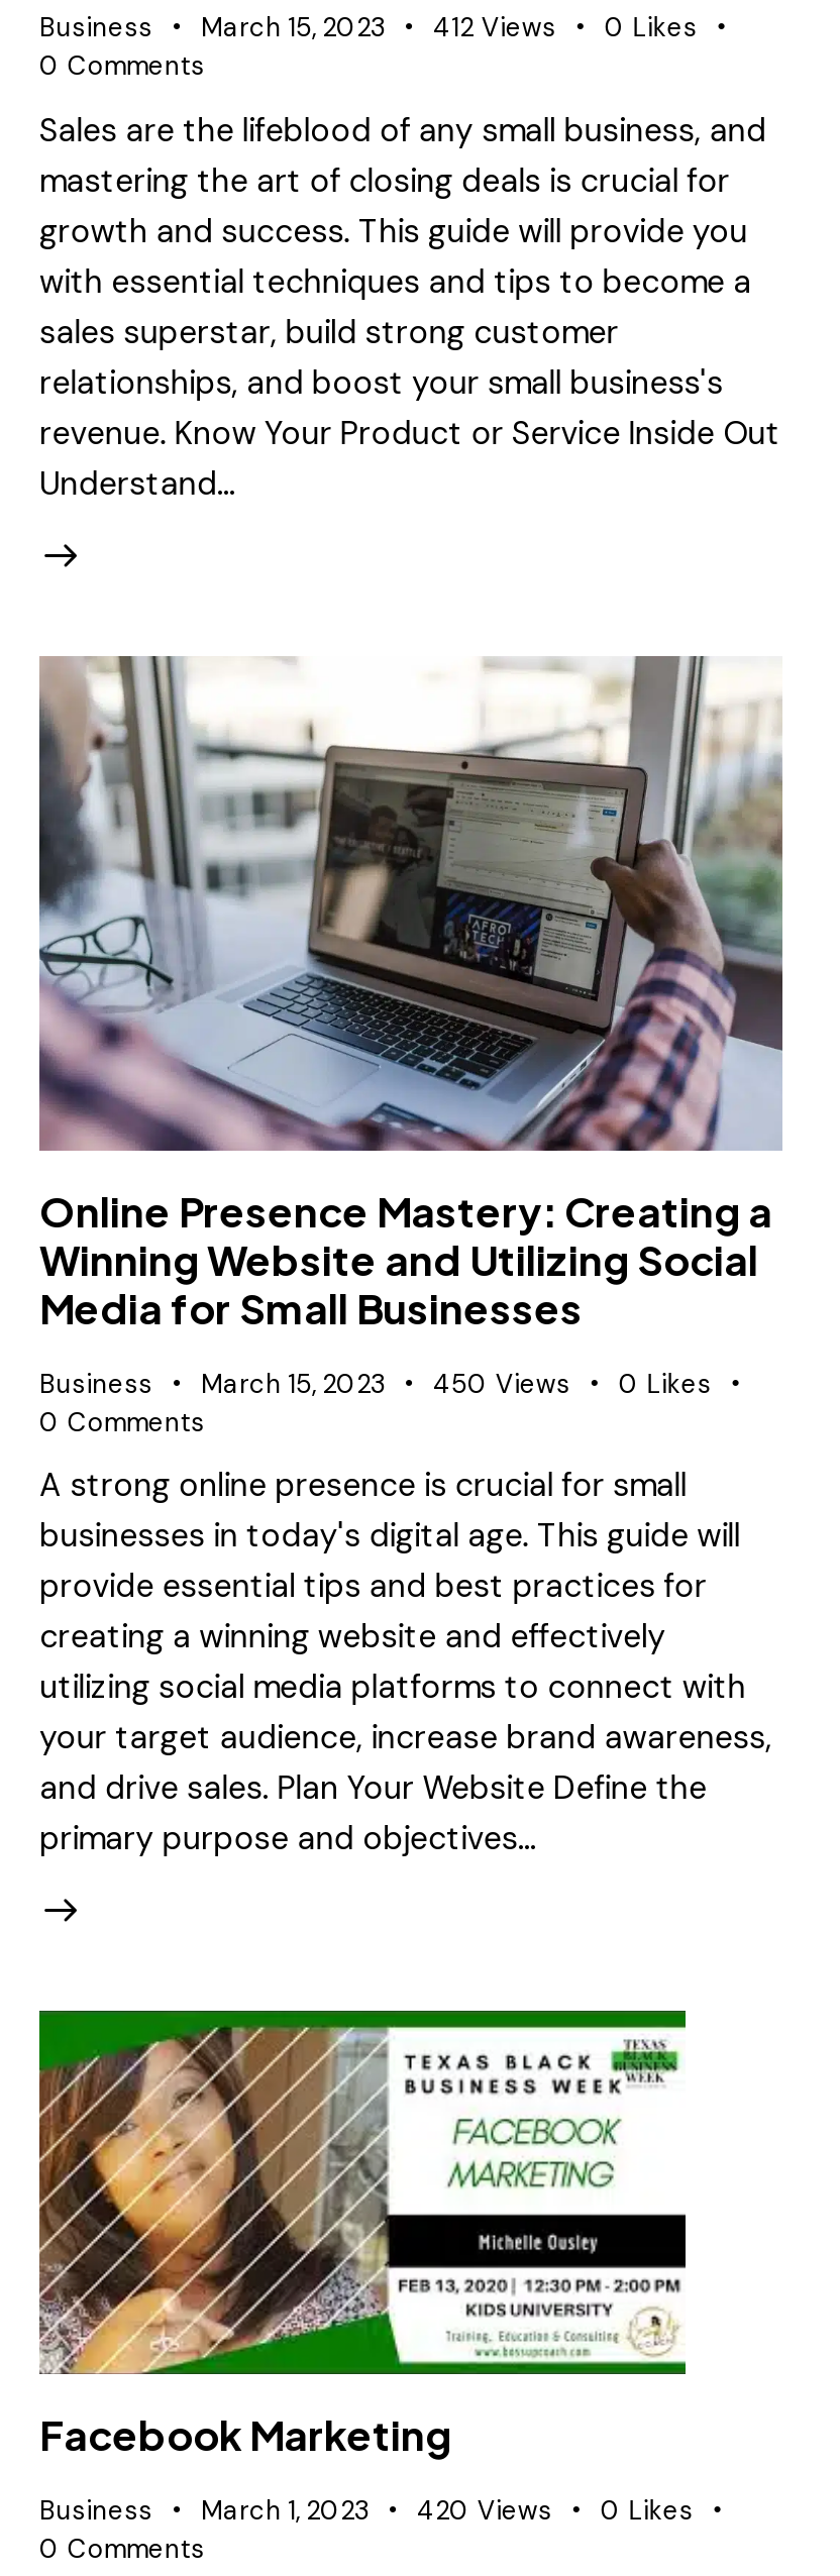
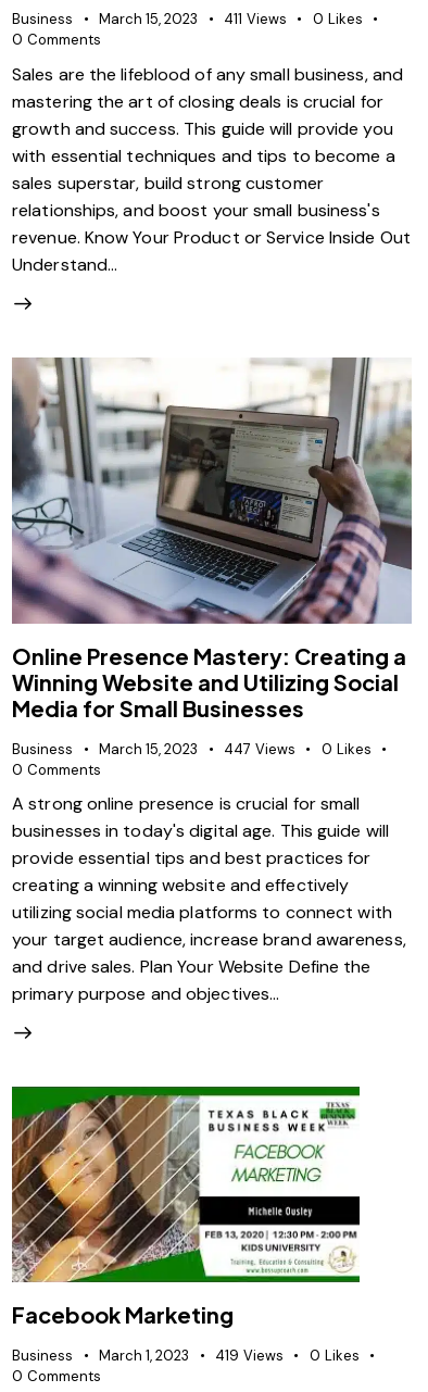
[433,10,556,45] 412 Views -> [224,10,287,28] 411 Views
[433,1366,570,1400] 450 Views -> [224,740,295,758] 447 Views
[417,2493,552,2527] 420 Views -> [215,1346,283,1365] 419 Views

